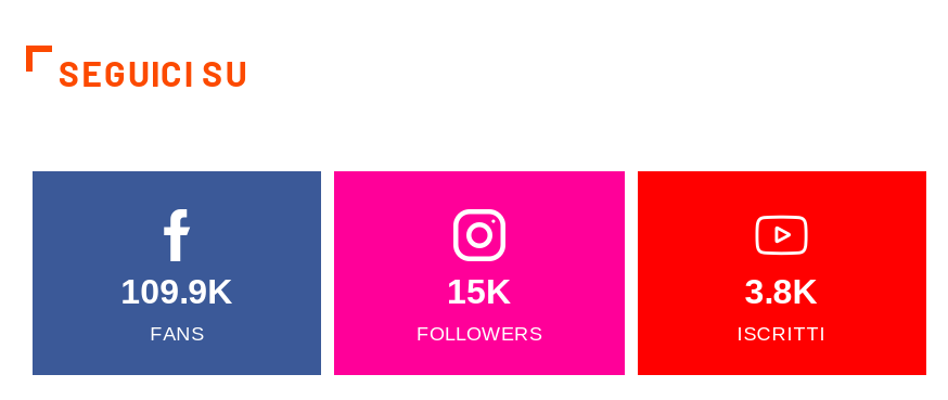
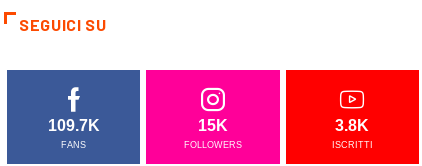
[121,273,234,310] 109.9K -> [48,117,100,134] 109.7K

